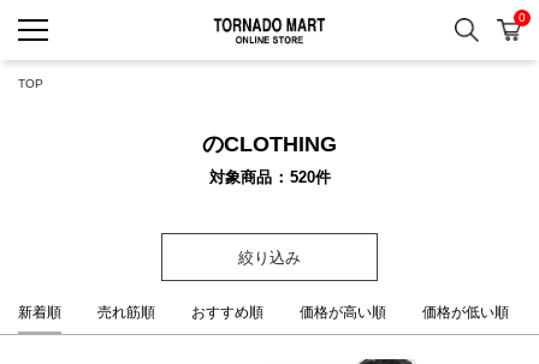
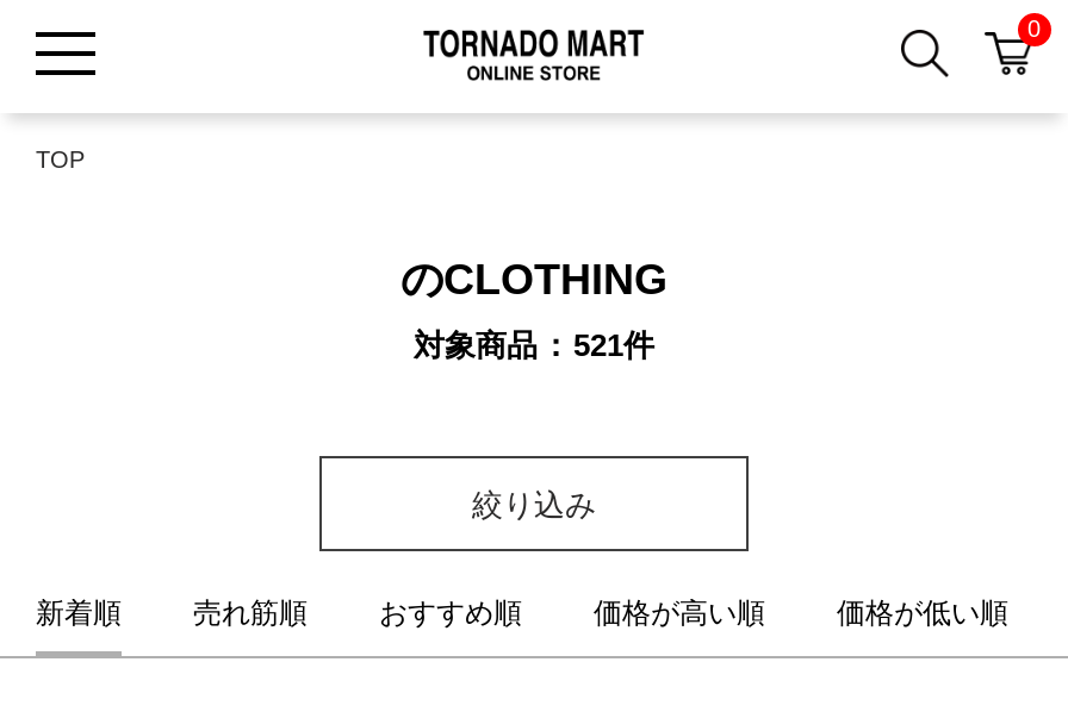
[209,168,330,186] 対象商品 520件 -> [414,327,654,363] 対象商品 521件

